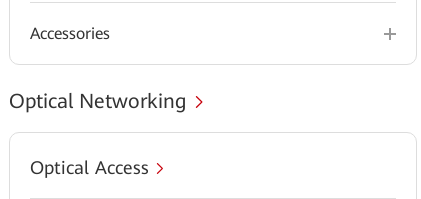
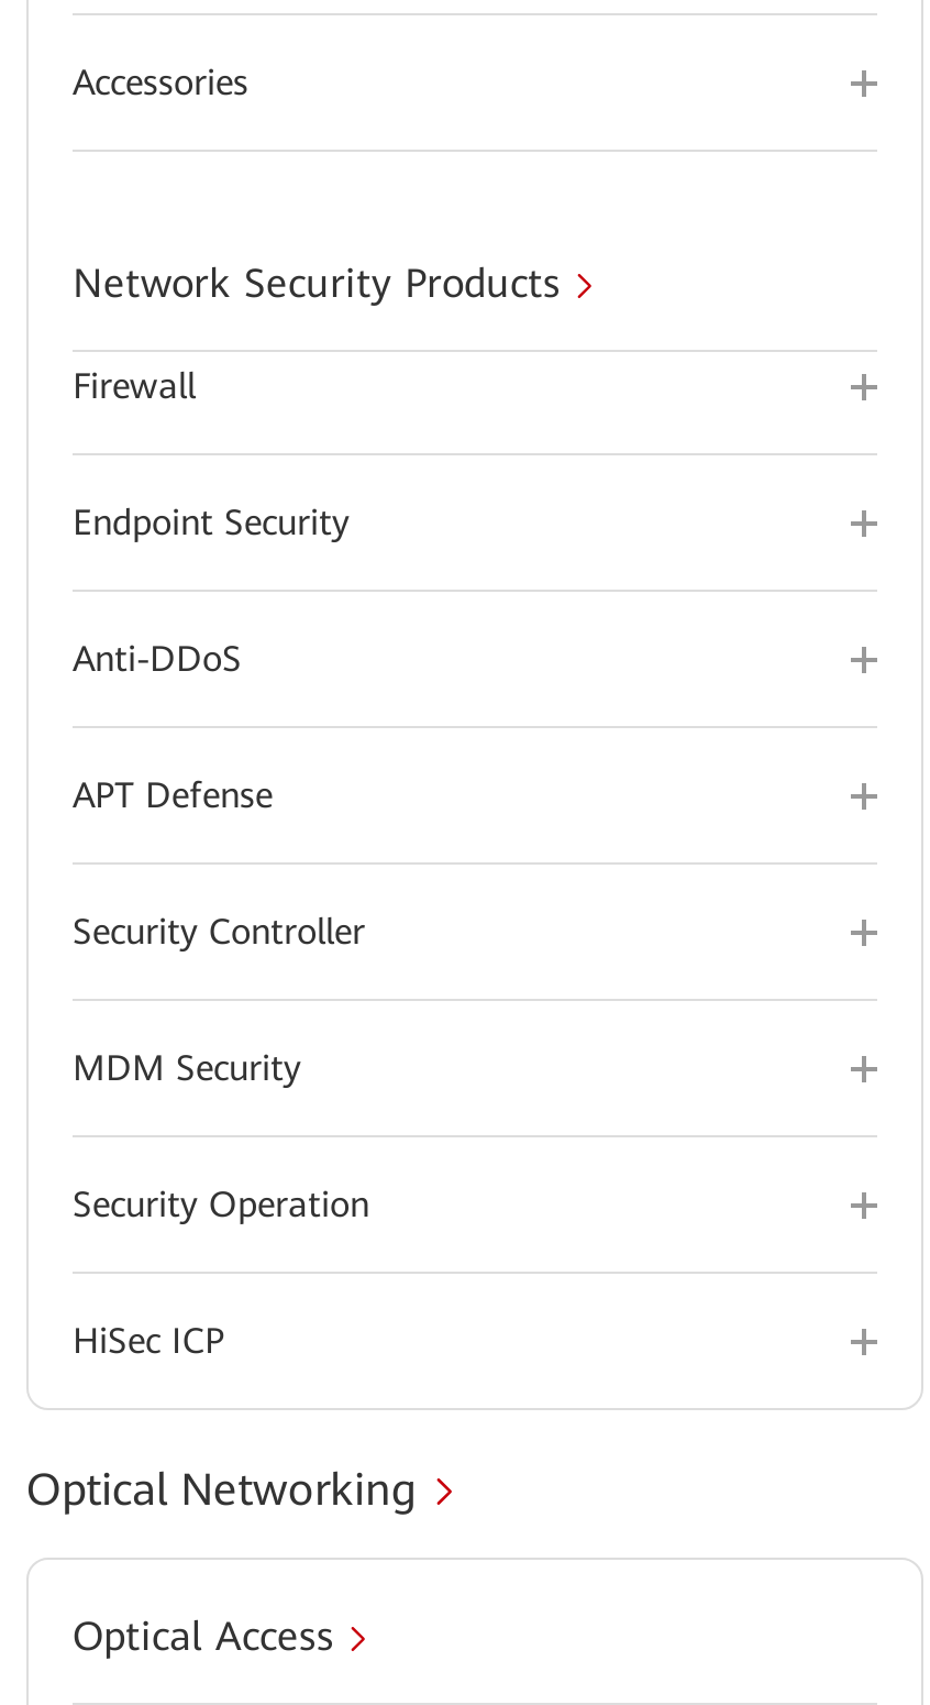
none -> [73,260,561,1362] Network Security Products | Firewall | Endpoint Security | Anti-DDoS | APT Defense | Security Controller | MDM Security | Security Operation | HiSec ICP

